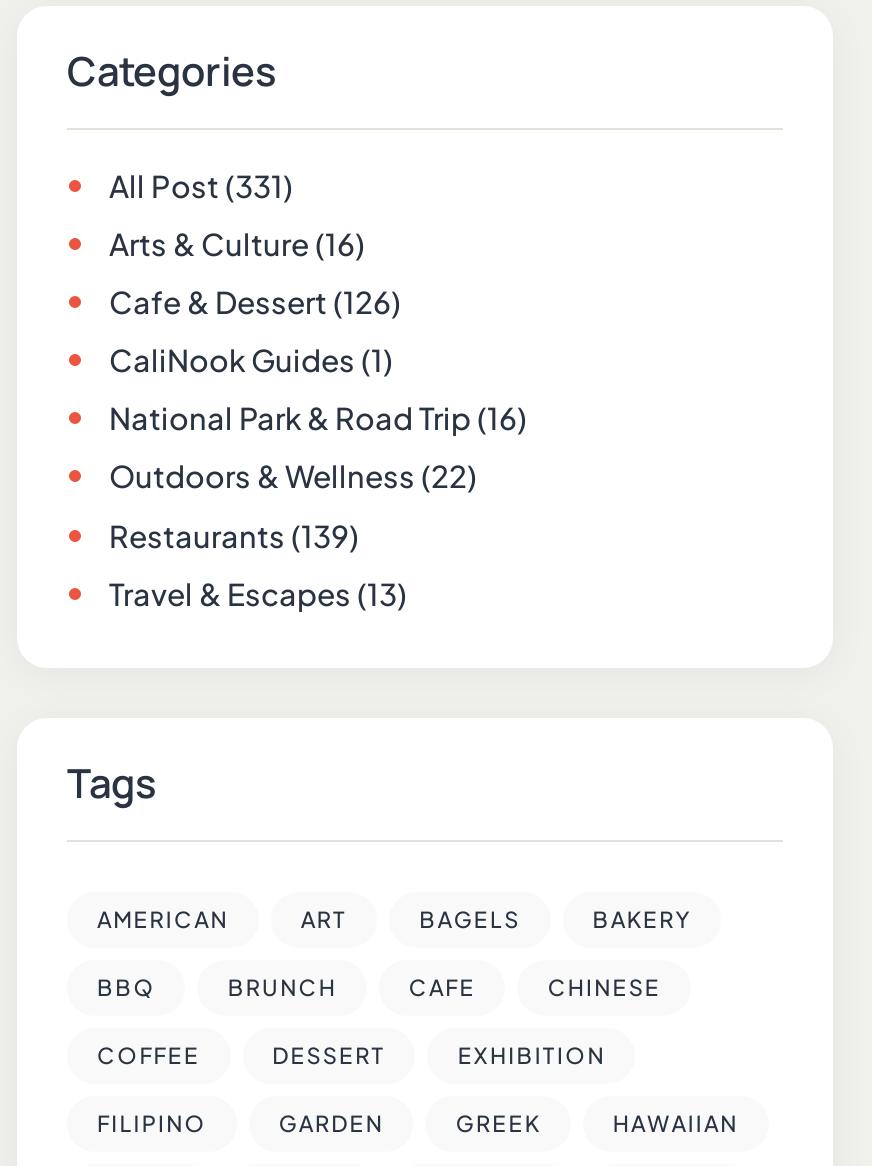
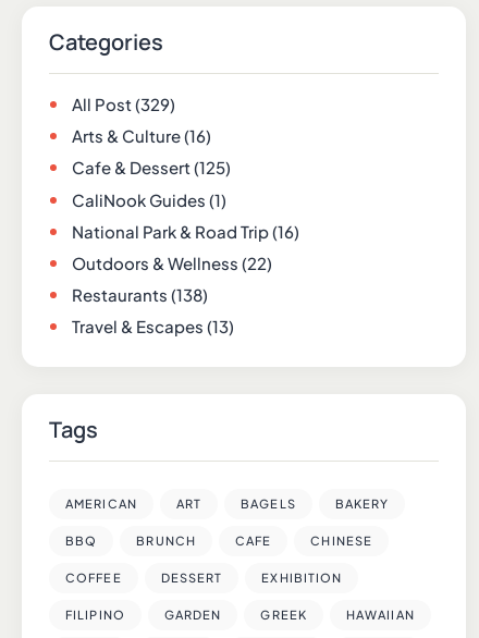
[109,166,293,204] All Post (331) -> [72,94,175,115] All Post (329)
[109,283,401,321] Cafe & Dessert (126) -> [72,157,231,178] Cafe & Dessert (125)
[109,516,359,554] Restaurants (139) -> [72,284,208,305] Restaurants (138)

